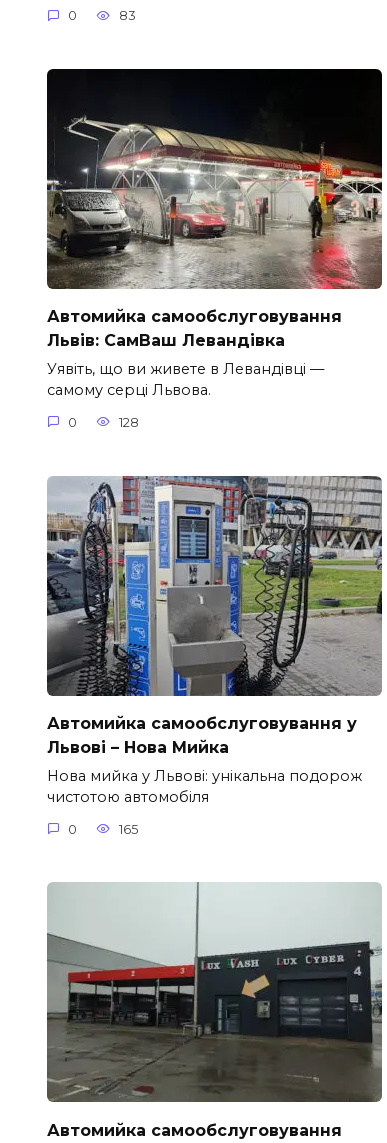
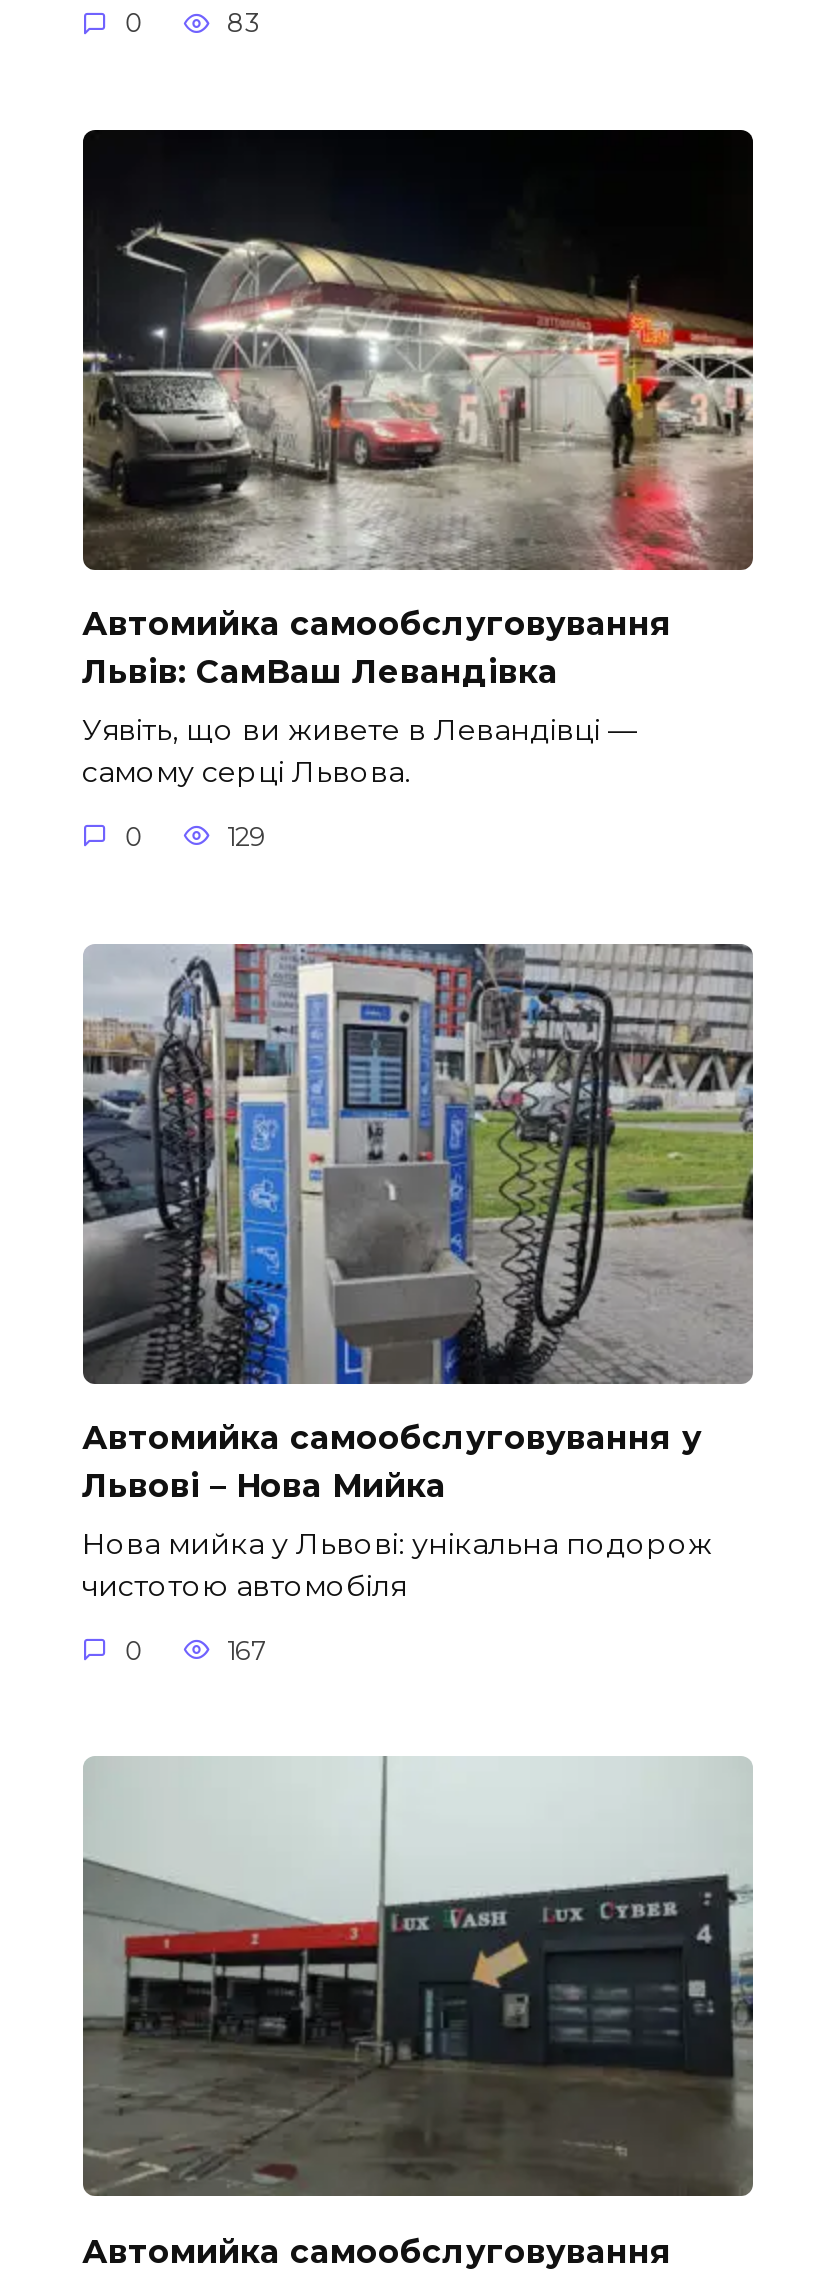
[119,415,139,430] 128 -> [227,822,265,852] 129
[119,822,138,837] 165 -> [227,1635,265,1665] 167

